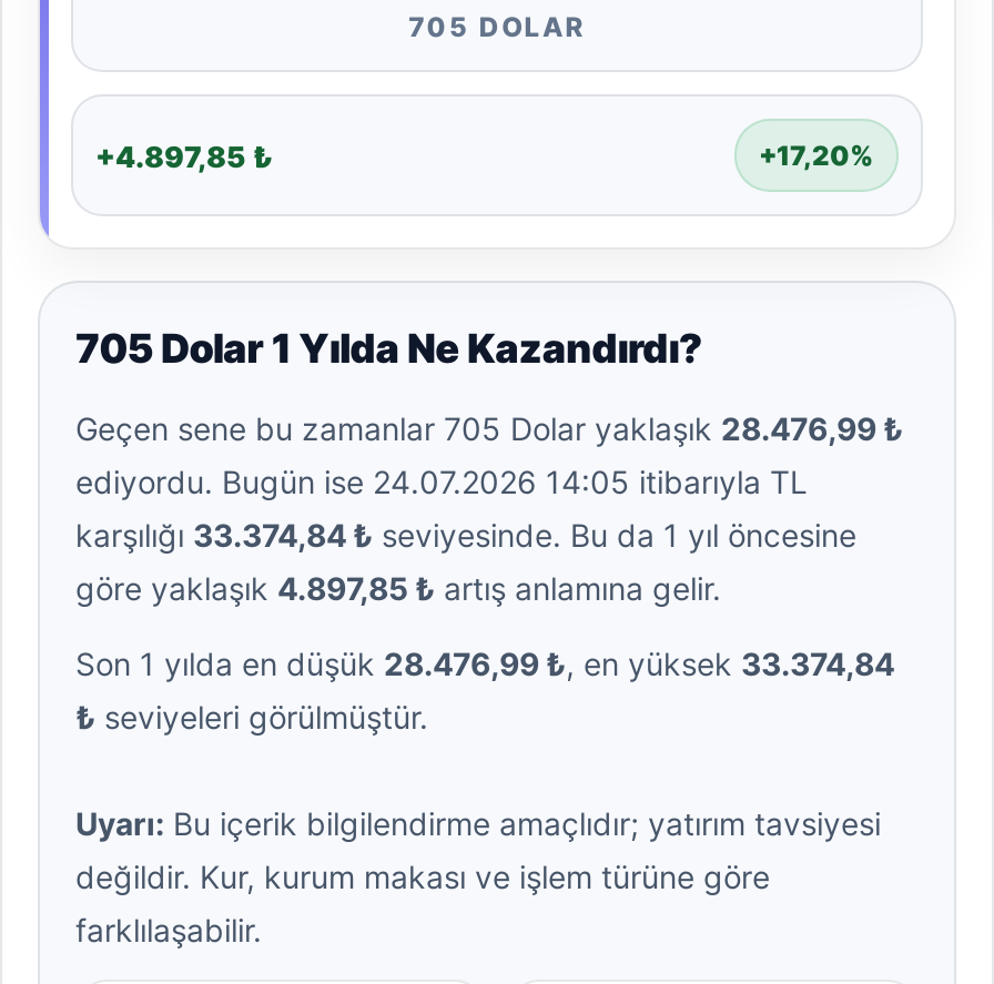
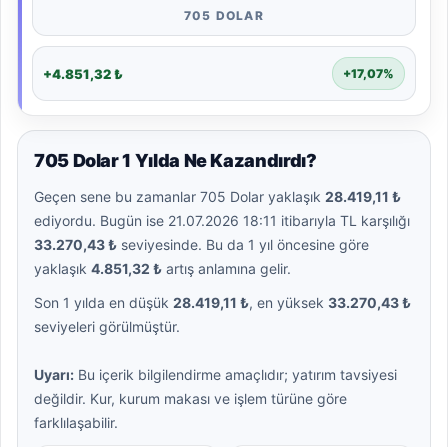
[95,138,273,173] +4.897,85 ₺ -> [43,65,123,81] +4.851,32 ₺
[759,139,874,172] +17,20% -> [343,66,394,81] +17,07%
[75,409,903,607] Geçen sene bu zamanlar 705 Dolar yaklaşık 28.476,99 ₺ | ediyordu. Bugün ise 24.07.2026 14:05 itibarıyla TL | karşılığı 33.374,84 ₺ seviyesinde. Bu da 1 yıl öncesine | göre yaklaşık 4.897,85 ₺ artış anlamına gelir. -> [34,188,410,277] Geçen sene bu zamanlar 705 Dolar yaklaşık 28.419,11 ₺ | ediyordu. Bugün ise 21.07.2026 18:11 itibarıyla TL karşılığı | 33.270,43 ₺ seviyesinde. Bu da 1 yıl öncesine göre | yaklaşık 4.851,32 ₺ artış anlamına gelir.
[75,645,894,736] Son 1 yılda en düşük 28.476,99 ₺, en yüksek 33.374,84 | ₺ seviyeleri görülmüştür. -> [34,294,411,335] Son 1 yılda en düşük 28.419,11 ₺, en yüksek 33.270,43 ₺ | seviyeleri görülmüştür.

